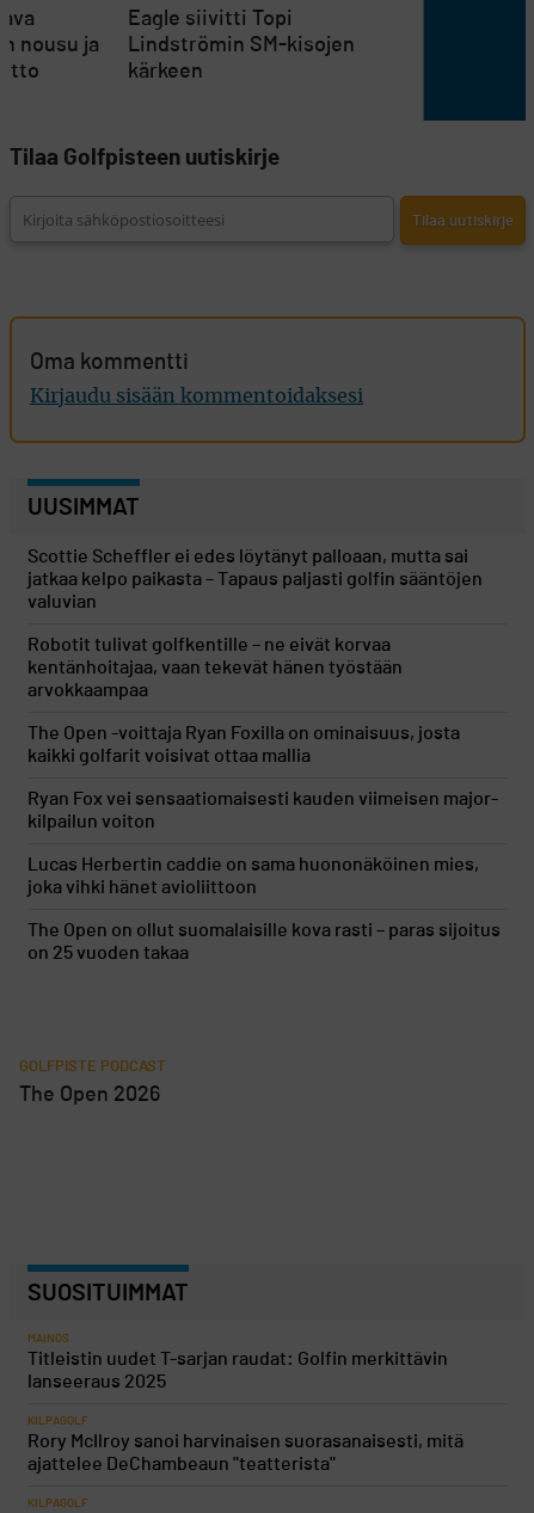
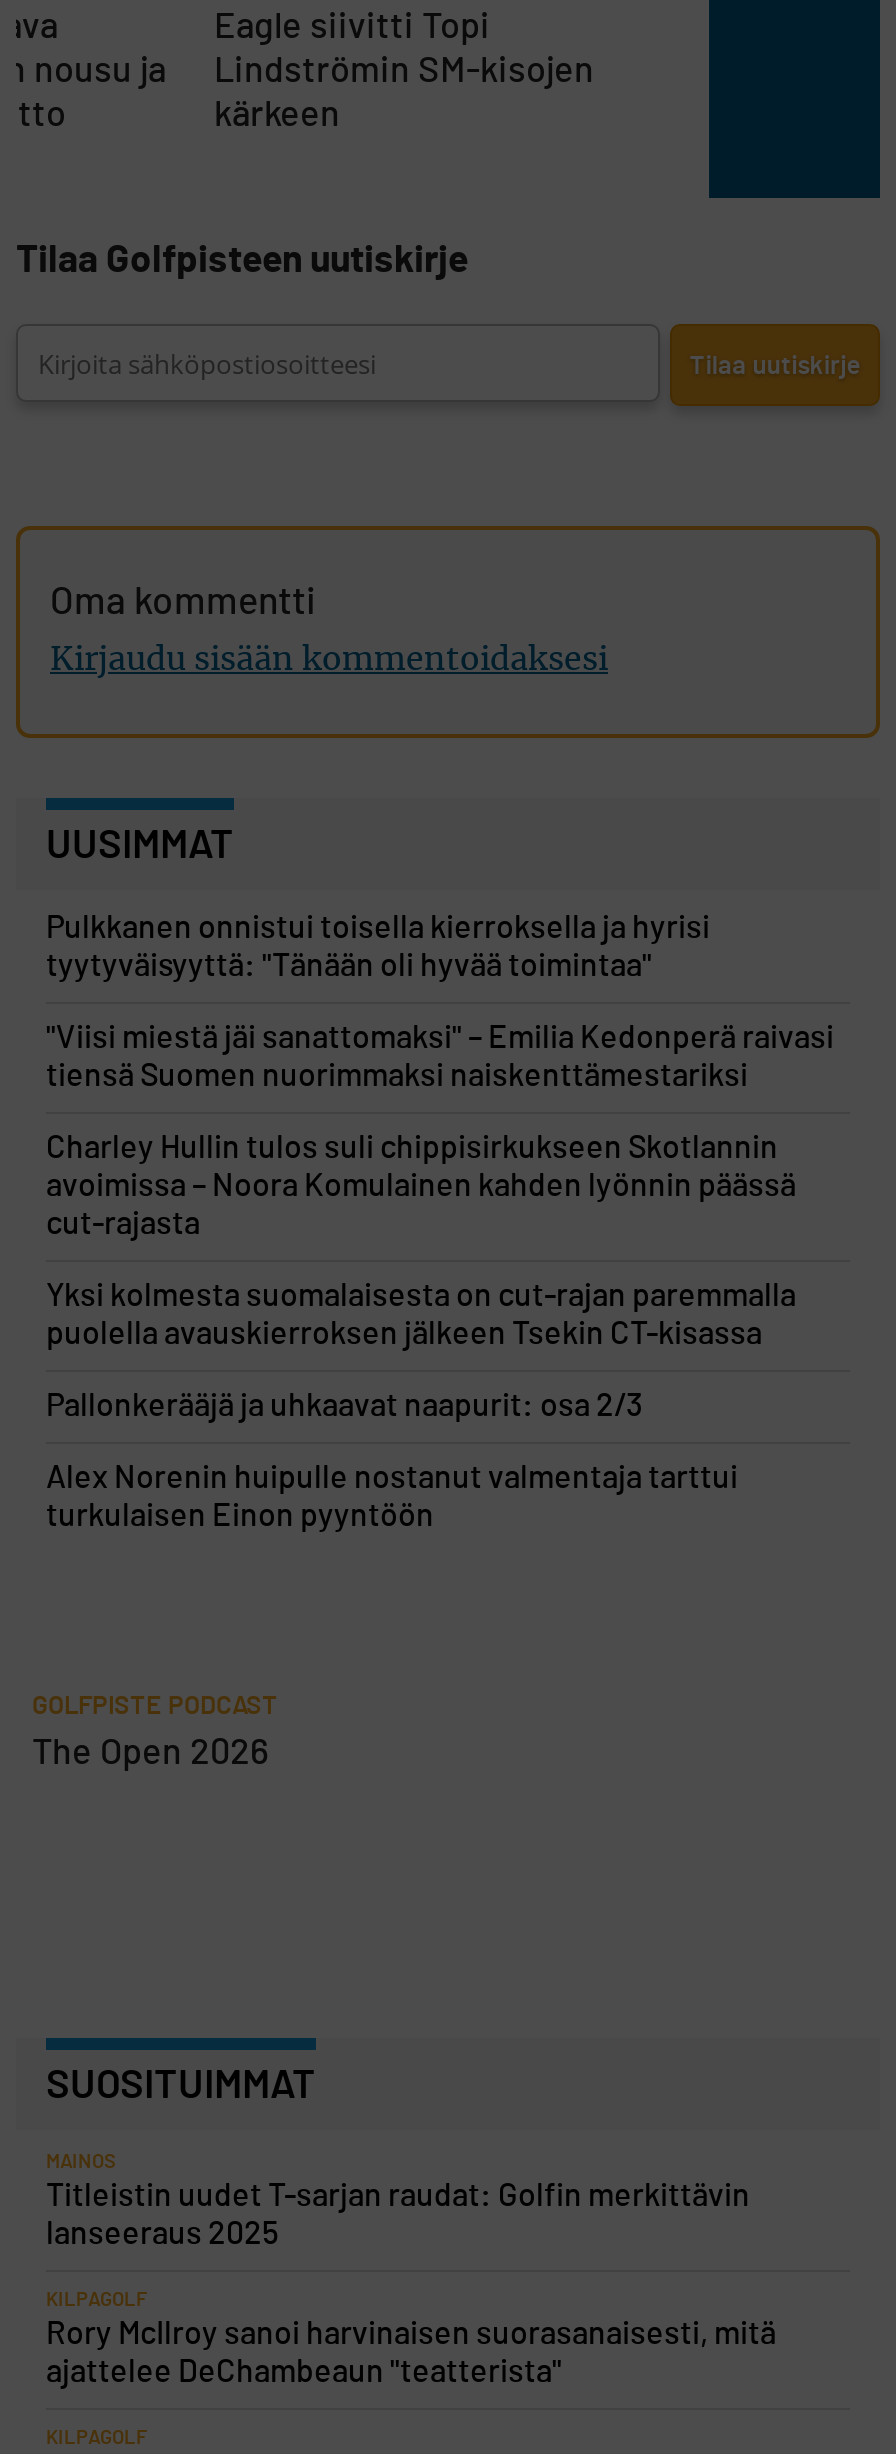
[27,547,483,612] Scottie Scheffler ei edes löytänyt palloaan, mutta sai | jatkaa kelpo paikasta – Tapaus paljasti golfin sääntöjen | valuvian -> [46,913,710,983] Pulkkanen onnistui toisella kierroksella ja hyrisi | tyytyväisyyttä: "Tänään oli hyvää toimintaa"
[27,636,403,700] Robotit tulivat golfkentille – ne eivät korvaa | kentänhoitajaa, vaan tekevät hänen työstään | arvokkaampaa -> [46,1023,834,1093] "Viisi miestä jäi sanattomaksi" – Emilia Kedonperä raivasi | tiensä Suomen nuorimmaksi naiskenttämestariksi
[27,724,460,766] The Open -voittaja Ryan Foxilla on ominaisuus, josta | kaikki golfarit voisivat ottaa mallia -> [46,1133,796,1241] Charley Hullin tulos suli chippisirkukseen Skotlannin | avoimissa – Noora Komulainen kahden lyönnin päässä | cut-rajasta
[27,790,498,831] Ryan Fox vei sensaatiomaisesti kauden viimeisen major- | kilpailun voiton -> [46,1281,796,1351] Yksi kolmesta suomalaisesta on cut-rajan paremmalla | puolella avauskierroksen jälkeen Tsekin CT-kisassa
[27,855,479,897] Lucas Herbertin caddie on sama huononäköinen mies, | joka vihki hänet avioliittoon -> [46,1391,642,1423] Pallonkerääjä ja uhkaavat naapurit: osa 2/3
[27,921,501,963] The Open on ollut suomalaisille kova rasti – paras sijoitus | on 25 vuoden takaa -> [46,1463,738,1533] Alex Norenin huipulle nostanut valmentaja tarttui | turkulaisen Einon pyyntöön

